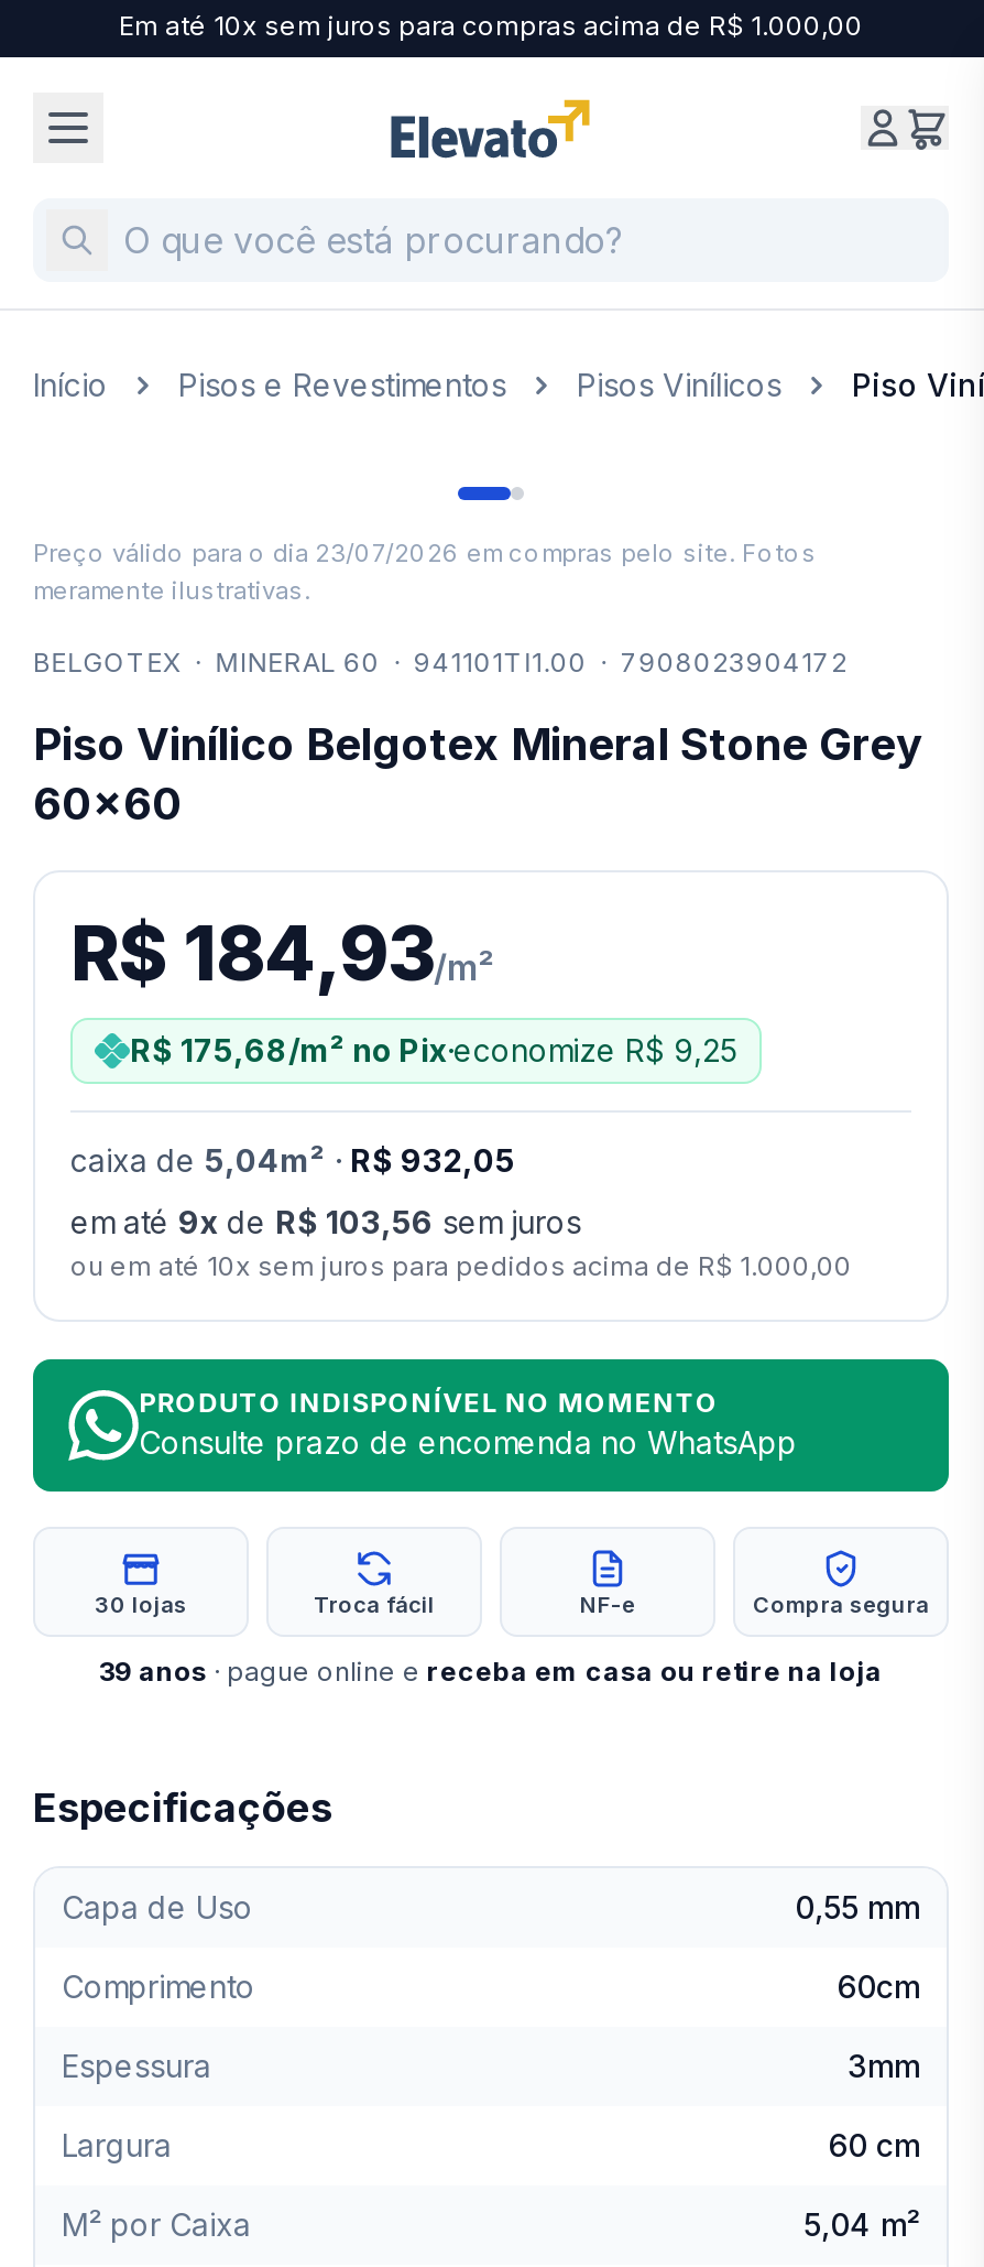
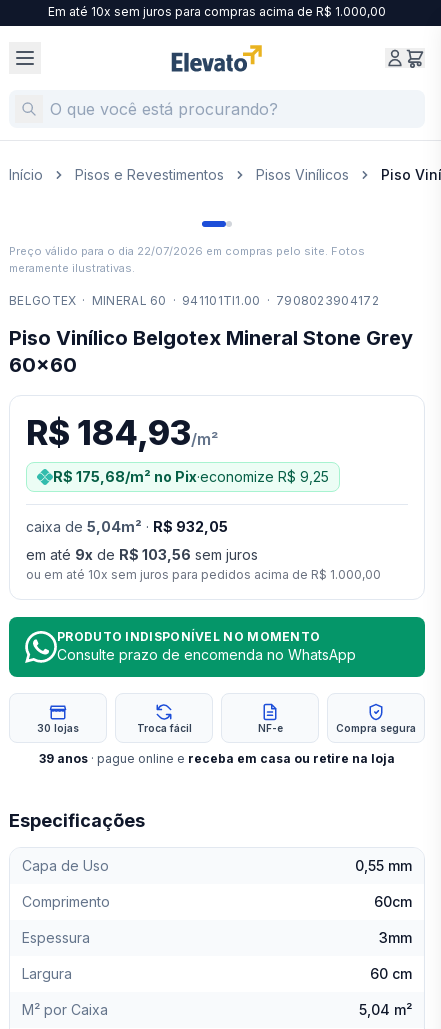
[33,538,817,568] Preço válido para o dia 23/07/2026 em compras pelo site. Fotos -> [9,244,365,258] Preço válido para o dia 22/07/2026 em compras pelo site. Fotos

